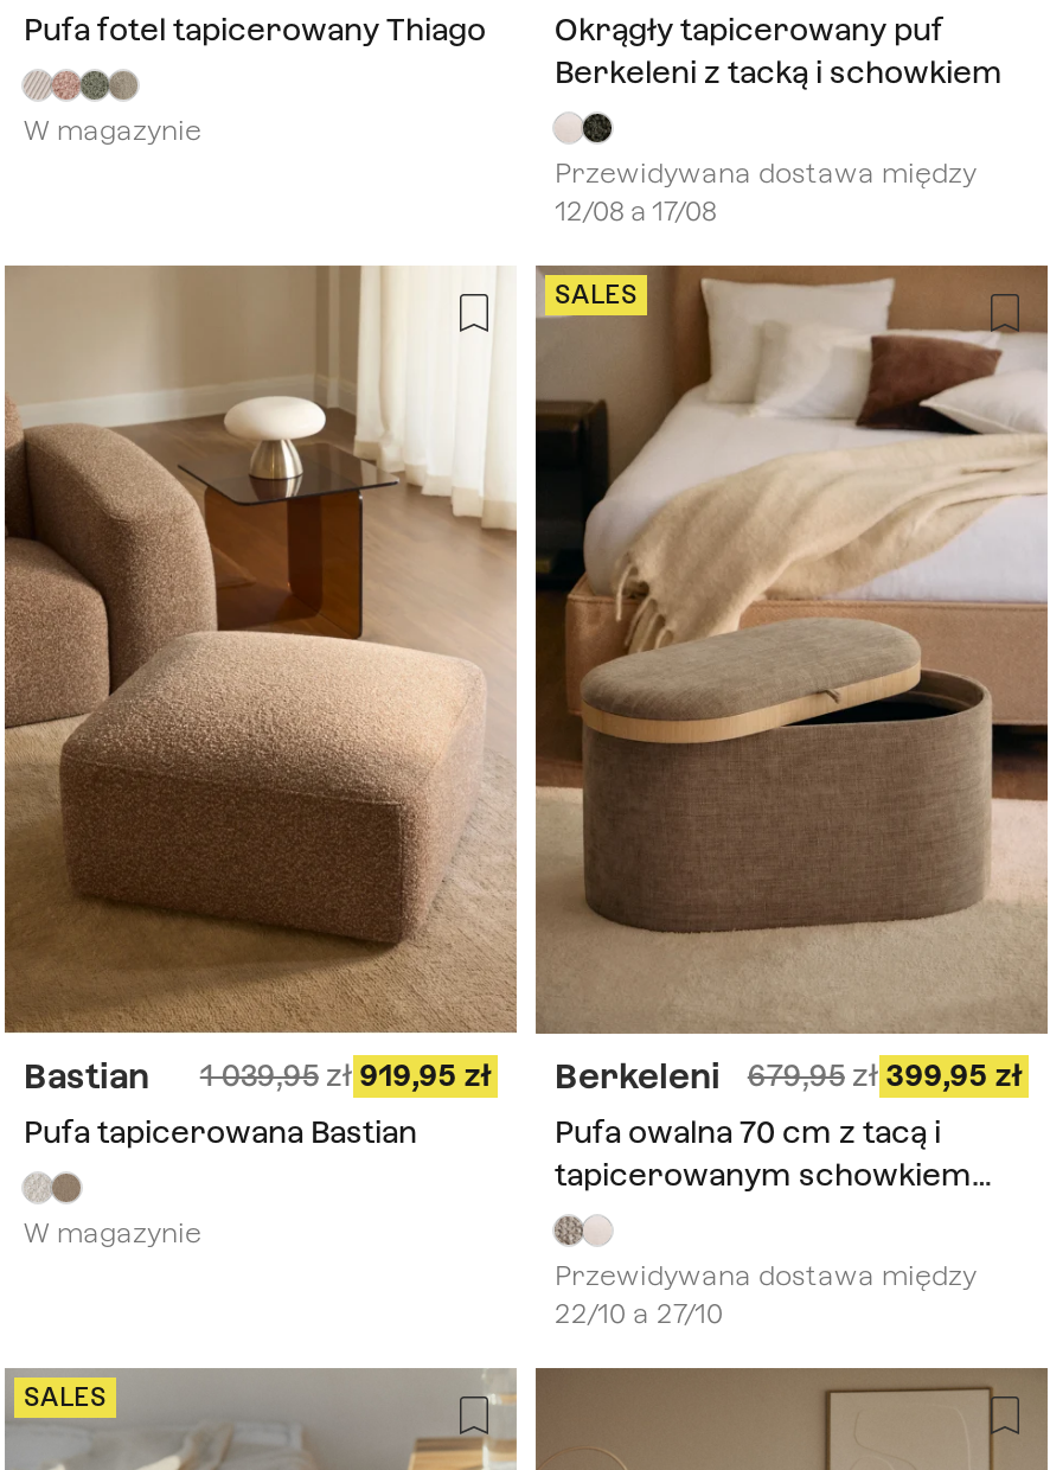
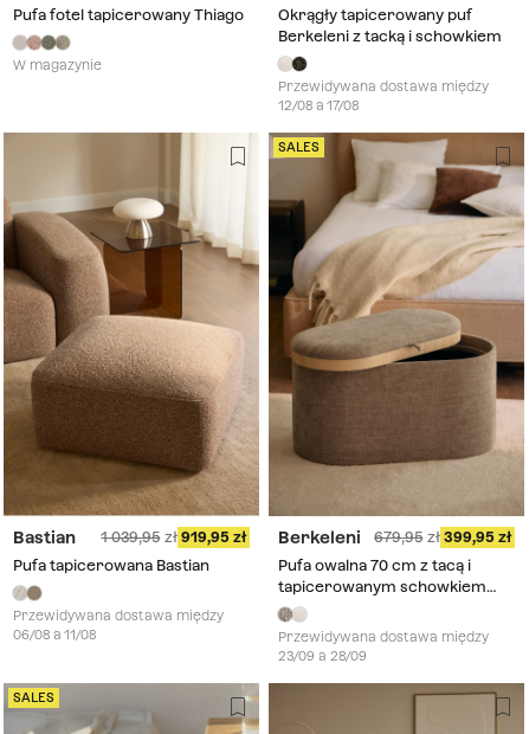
[24,1216,201,1249] W magazynie -> [13,607,224,643] Przewidywana dostawa między | 06/08 a 11/08
[555,1296,723,1330] 22/10 a 27/10 -> [278,647,367,664] 23/09 a 28/09

